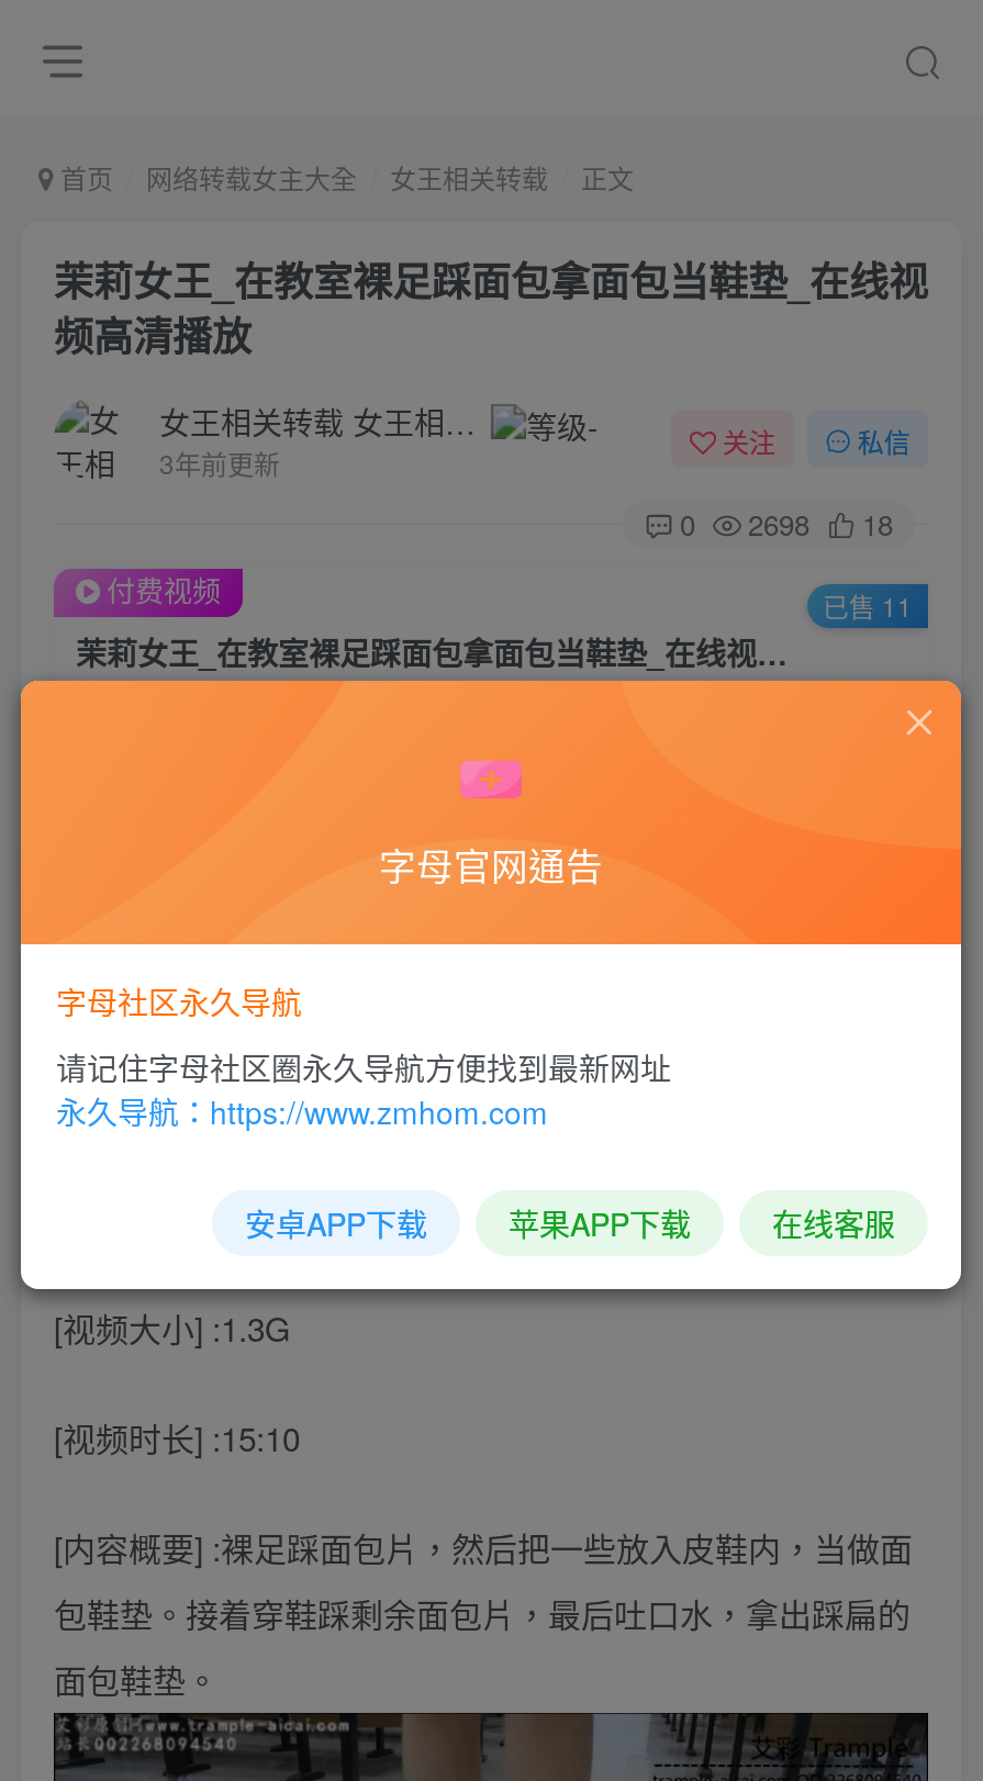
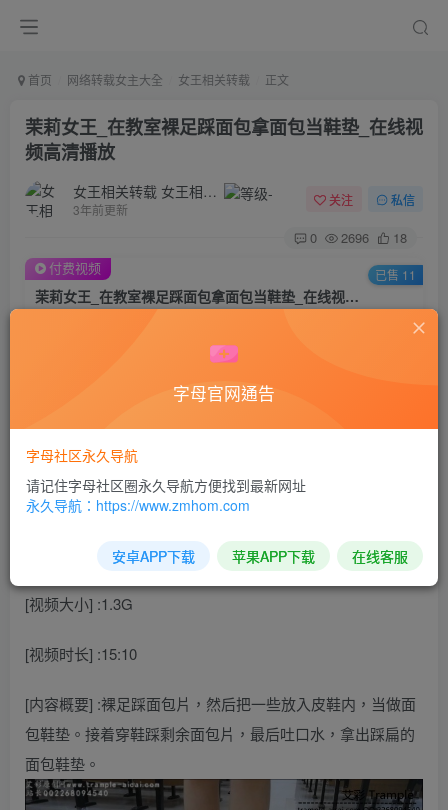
[680,503,893,545] 0 2698 18 -> [310,228,407,247] 0 2696 18

